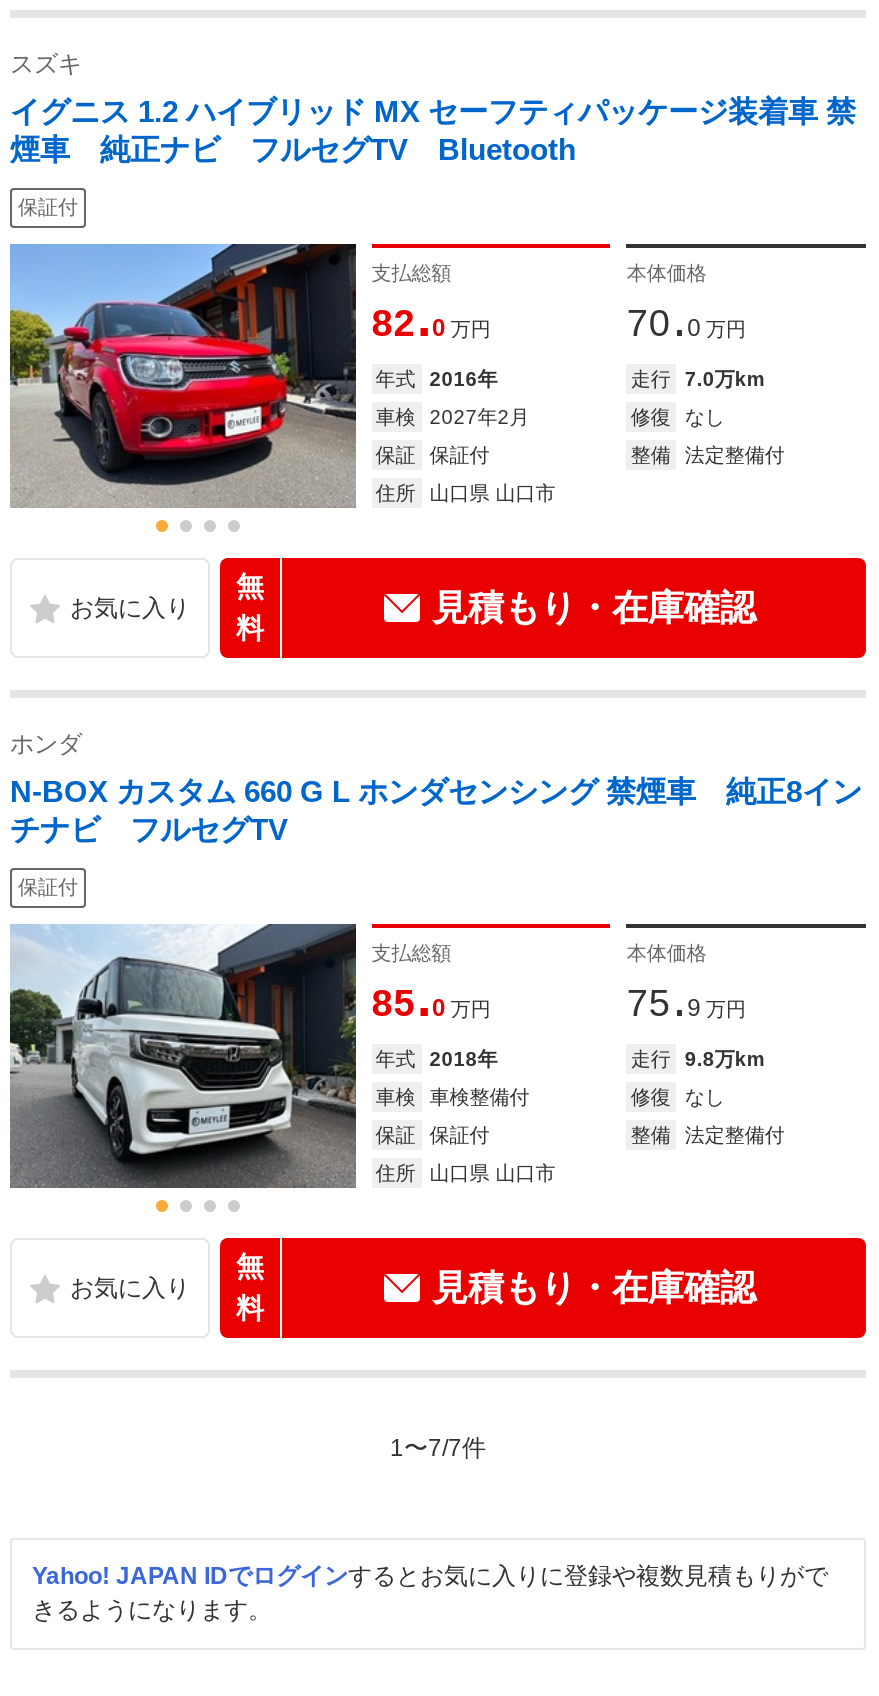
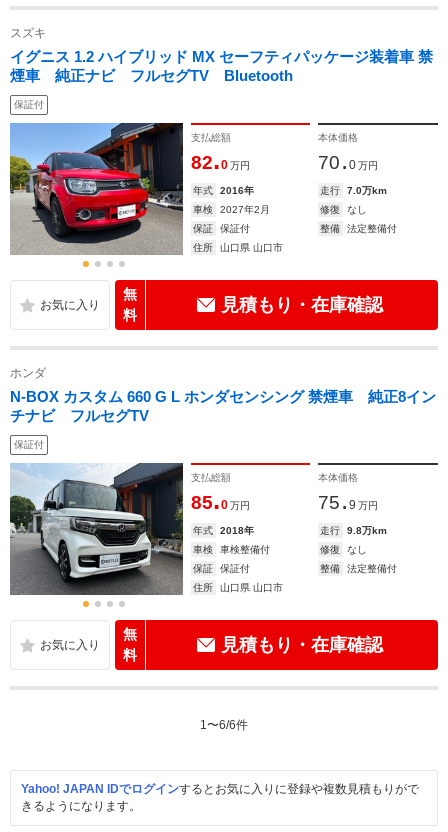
[390,1433,486,1461] 1〜7/7件 -> [200,717,248,731] 1〜6/6件

